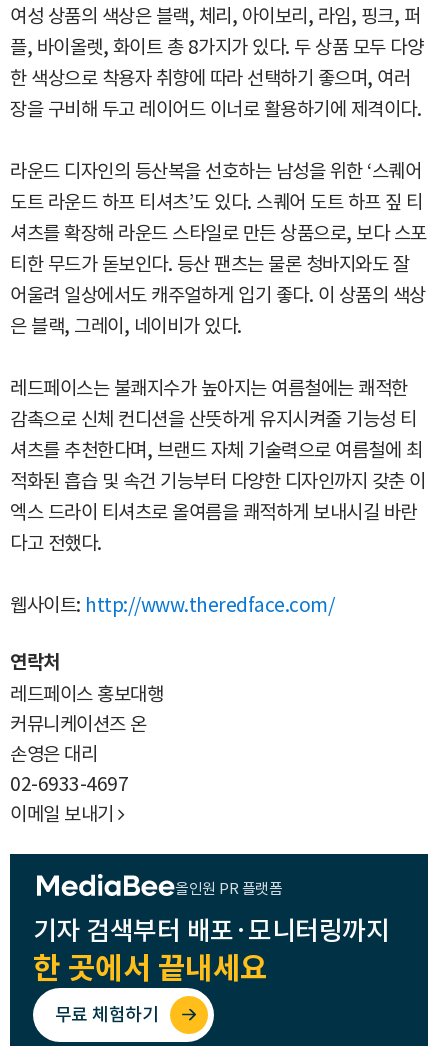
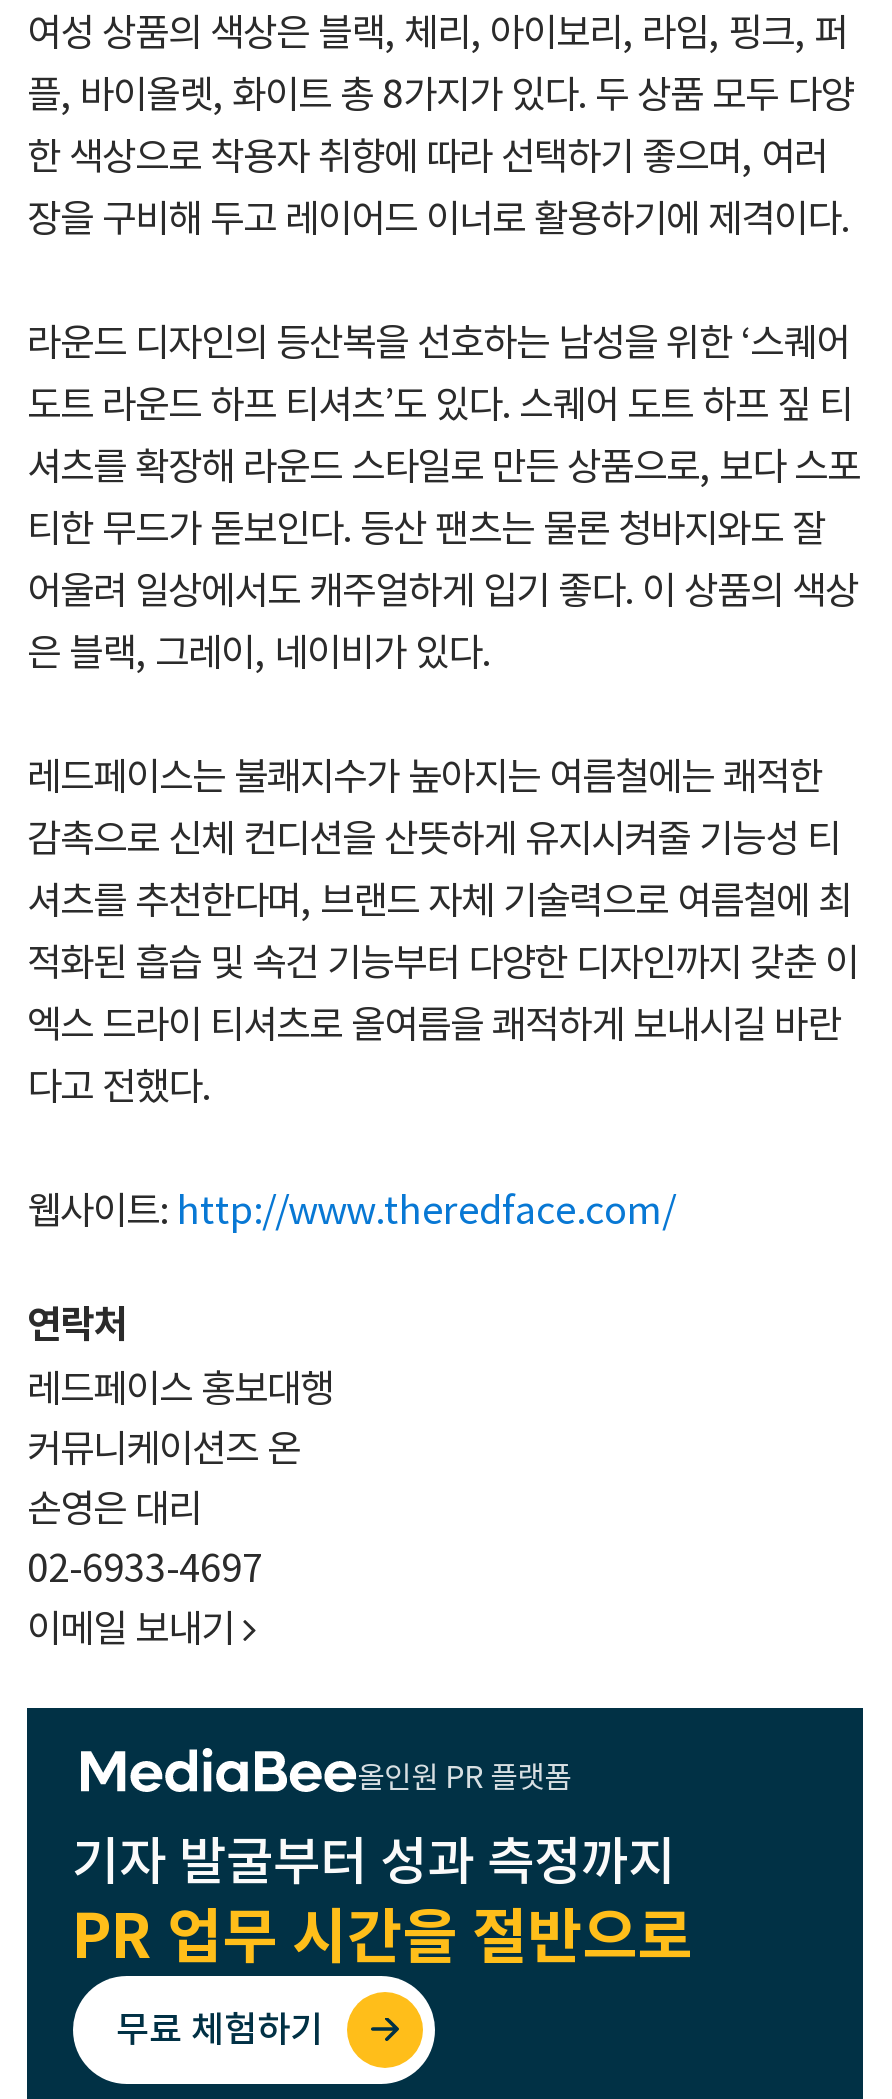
[32,914,389,987] 기자 검색부터 배포·모니터링까지 | 한 곳에서 끝내세요 -> [72,1828,692,1974] 기자 발굴부터 성과 측정까지 | PR 업무 시간을 절반으로

